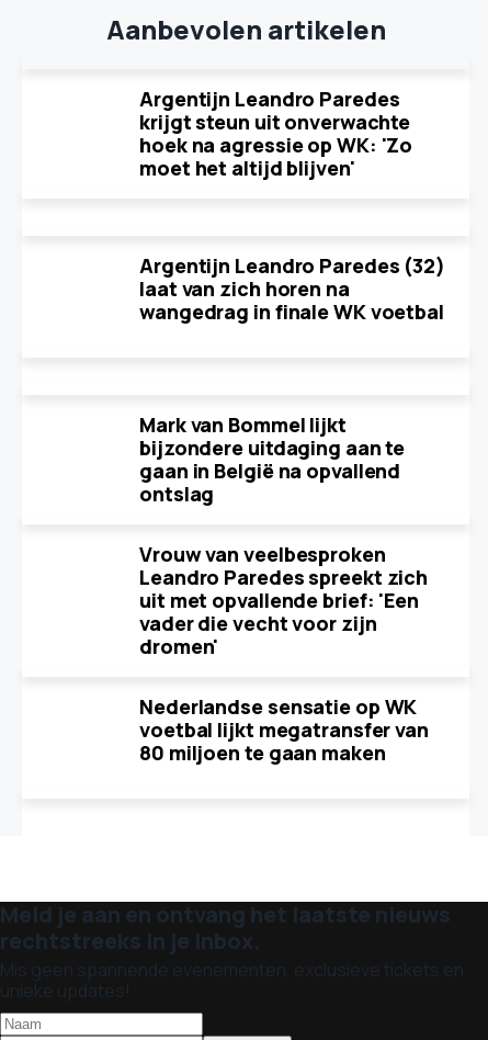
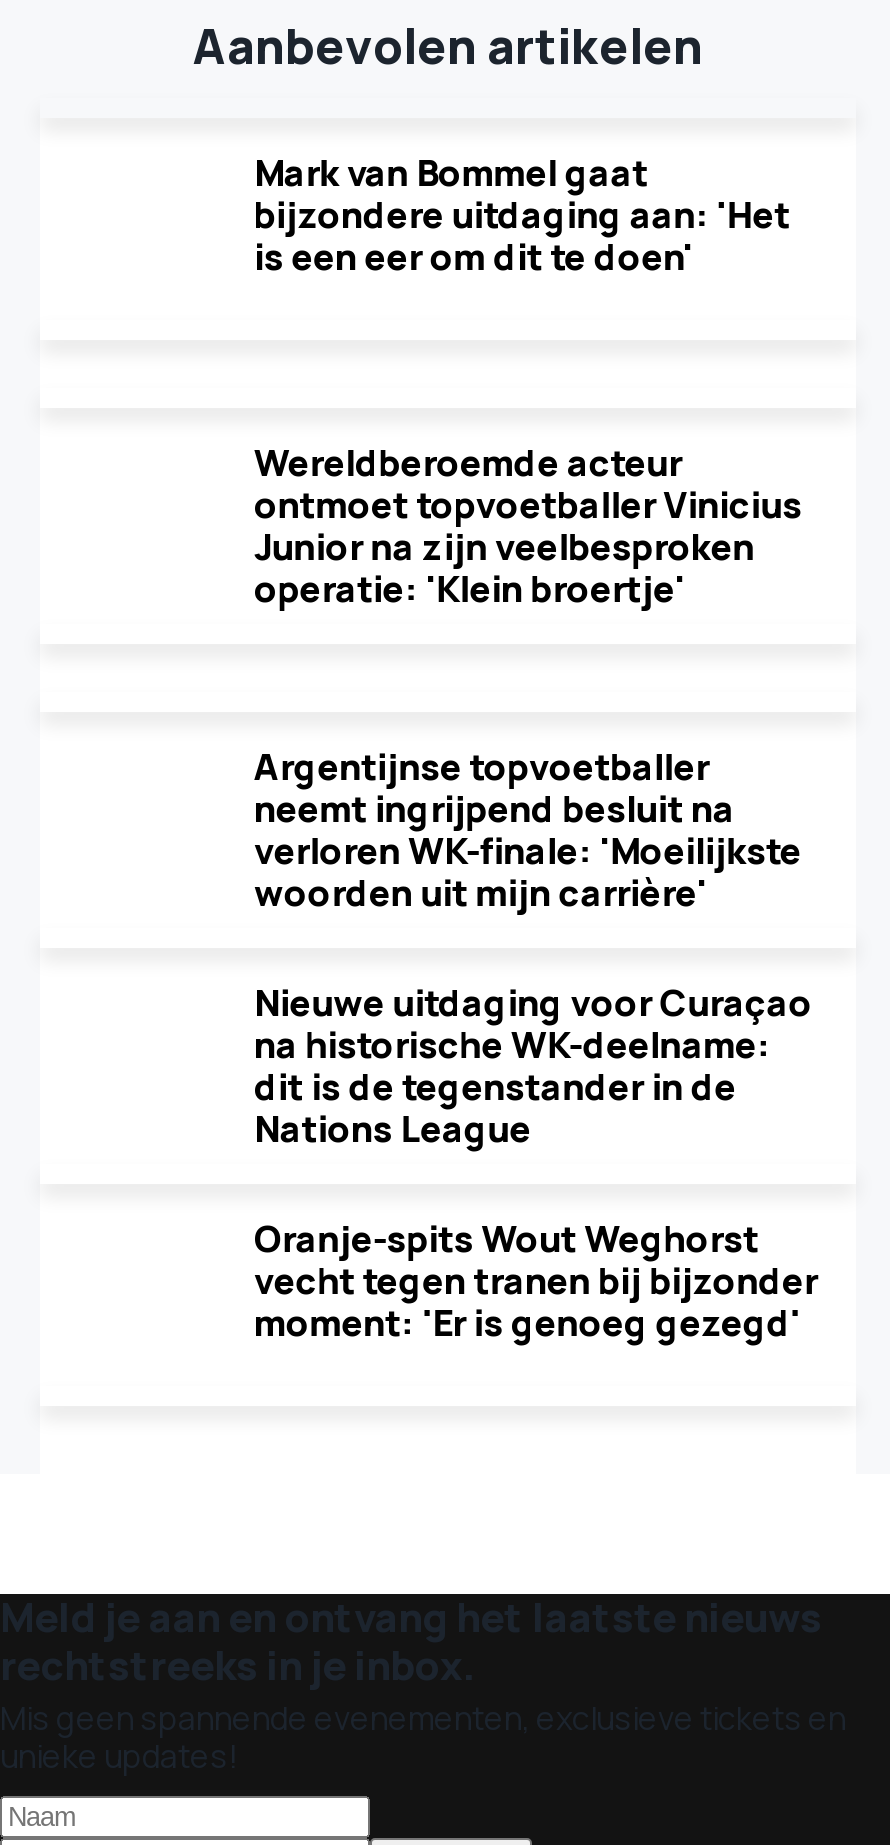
[139,86,413,181] Argentijn Leandro Paredes | krijgt steun uit onverwachte | hoek na agressie op WK: 'Zo | moet het altijd blijven' -> [254,148,790,280] Mark van Bommel gaat | bijzondere uitdaging aan: 'Het | is een eer om dit te doen'
[139,252,445,325] Argentijn Leandro Paredes (32) | laat van zich horen na | wangedrag in finale WK voetbal -> [254,438,802,612] Wereldberoemde acteur | ontmoet topvoetballer Vinicius | Junior na zijn veelbesproken | operatie: 'Klein broertje'
[139,411,405,507] Mark van Bommel lijkt | bijzondere uitdaging aan te | gaan in België na opvallend | ontslag -> [254,742,802,916] Argentijnse topvoetballer | neemt ingrijpend besluit na | verloren WK-finale: 'Moeilijkste | woorden uit mijn carrière'
[139,541,428,659] Vrouw van veelbesproken | Leandro Paredes spreekt zich | uit met opvallende brief: 'Een | vader die vecht voor zijn | dromen' -> [254,978,812,1152] Nieuwe uitdaging voor Curaçao | na historische WK-deelname: | dit is de tegenstander in de | Nations League
[139,693,429,766] Nederlandse sensatie op WK | voetbal lijkt megatransfer van | 80 miljoen te gaan maken -> [254,1214,818,1346] Oranje-spits Wout Weghorst | vecht tegen tranen bij bijzonder | moment: 'Er is genoeg gezegd'

